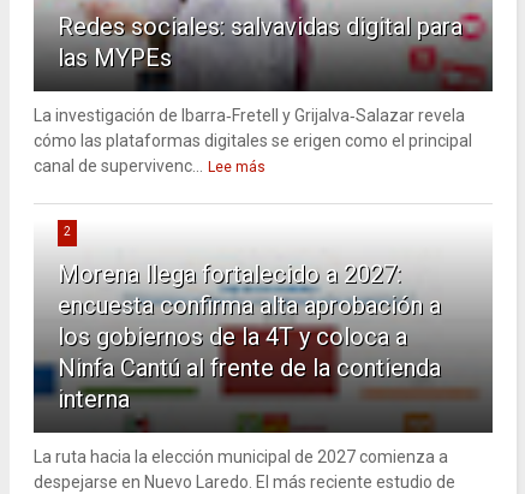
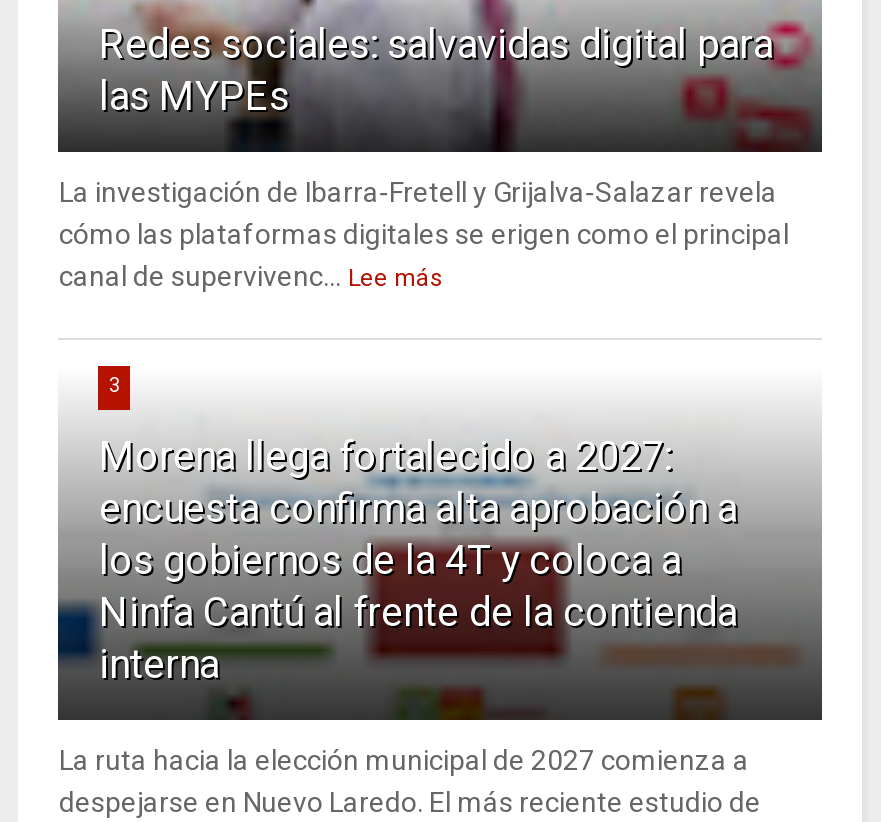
[64,224,71,237] 2 -> [109,373,121,395] 3

